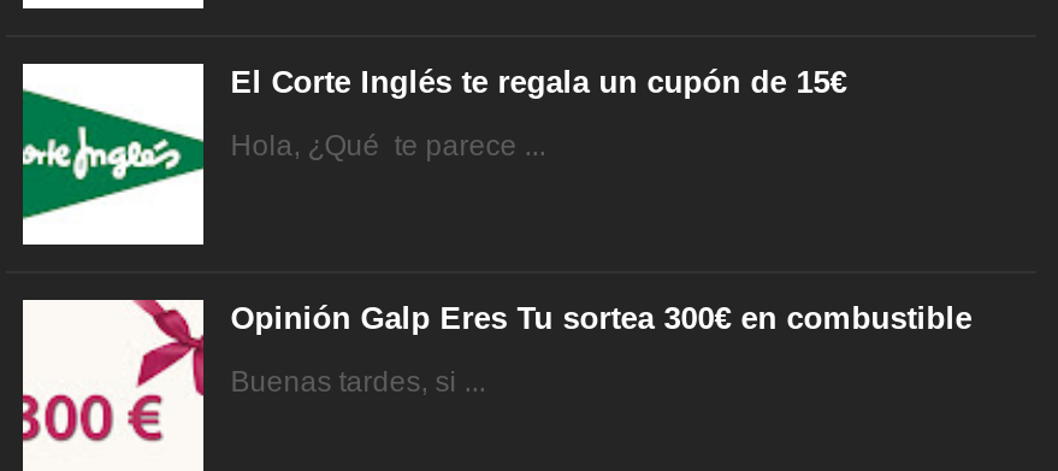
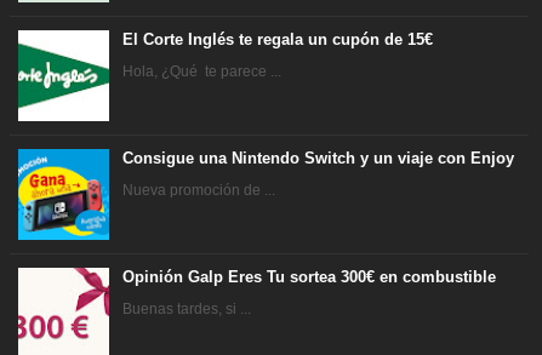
none -> [17,148,514,241] [image] | Consigue una Nintendo Switch y un viaje con Enjoy | Nueva promoción de ...

